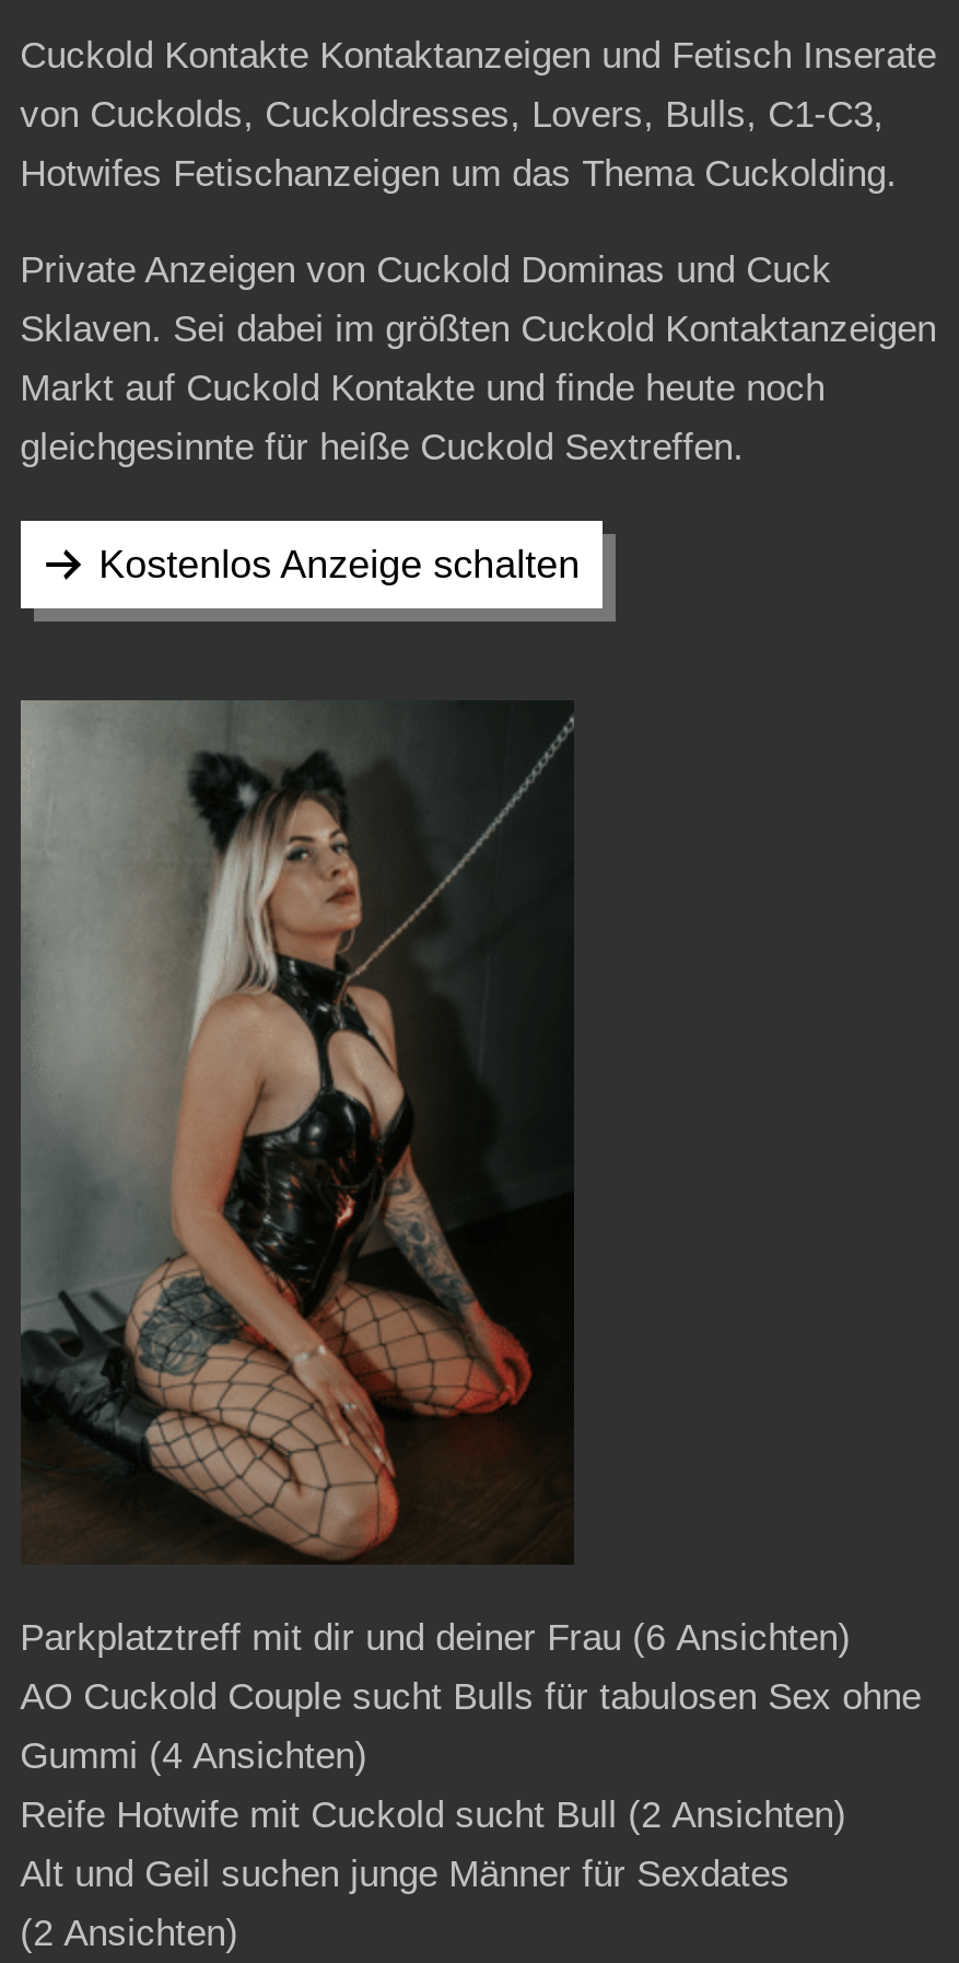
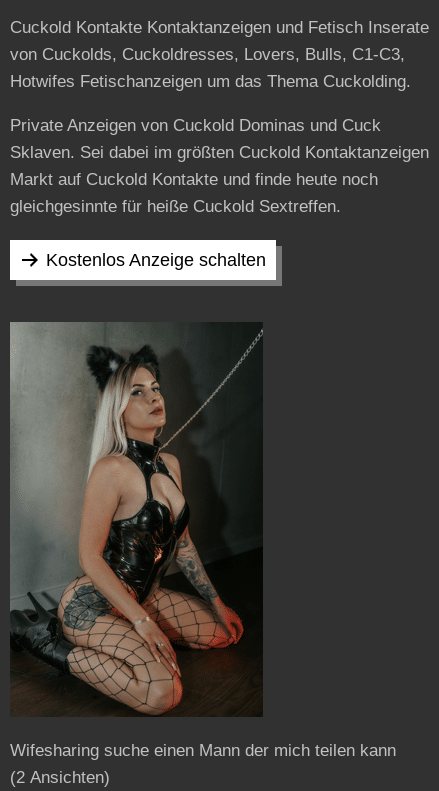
[20,1617,921,1895] Parkplatztreff mit dir und deiner Frau (6 Ansichten) | AO Cuckold Couple sucht Bulls für tabulosen Sex ohne | Gummi (4 Ansichten) | Reife Hotwife mit Cuckold sucht Bull (2 Ansichten) | Alt und Geil suchen junge Männer für Sexdates -> [10,741,396,760] Wifesharing suche einen Mann der mich teilen kann

